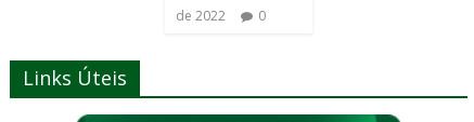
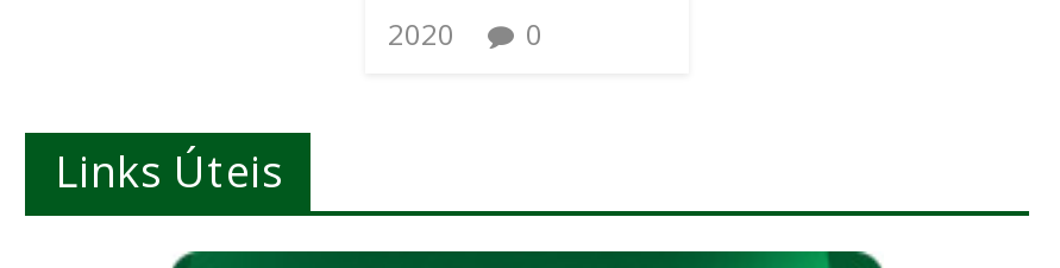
[175,6,265,25] de 2022 0 -> [388,14,542,54] 2020 0

